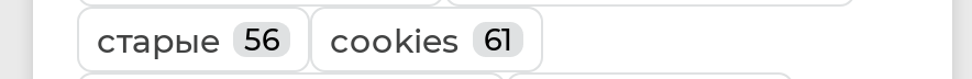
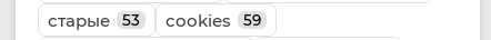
[244,23,279,58] 56 -> [122,12,140,29] 53
[484,23,512,58] 61 -> [243,12,261,29] 59

